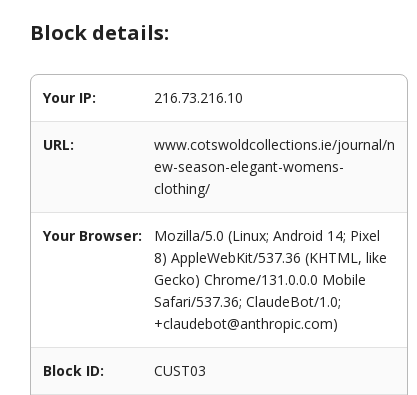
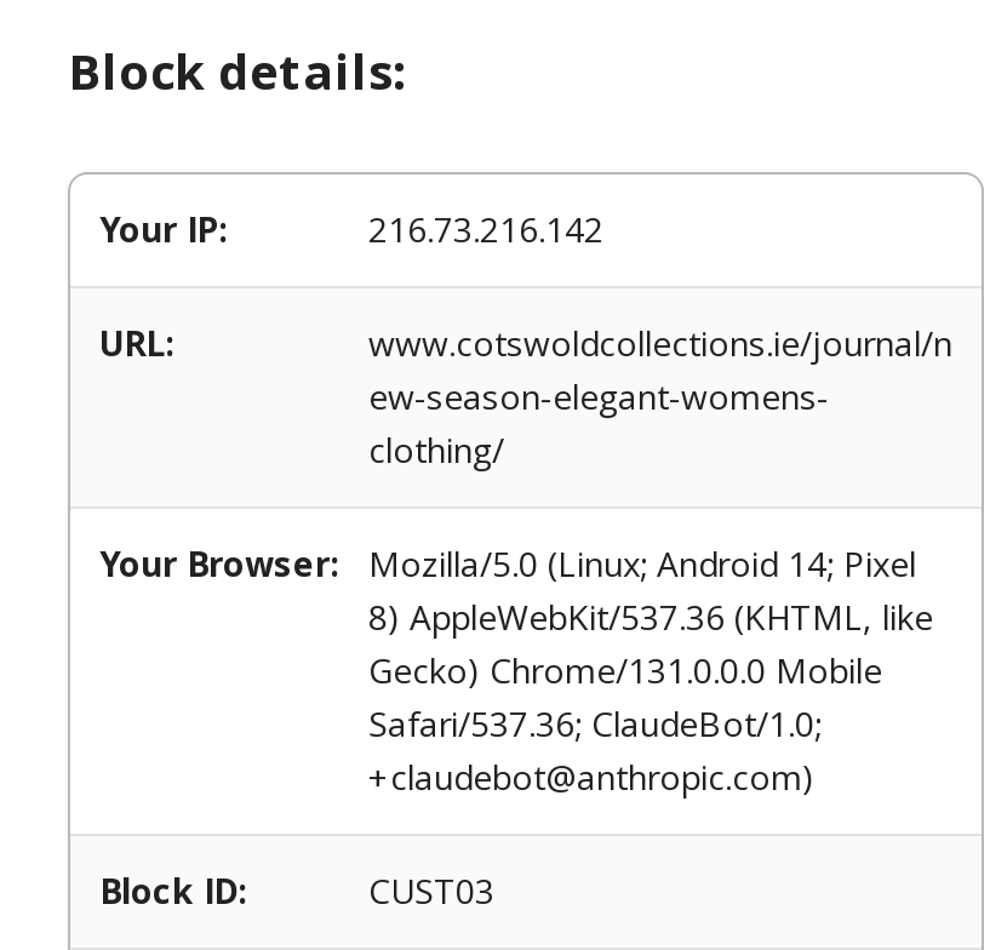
[154,88,243,107] 216.73.216.10 -> [368,206,603,252] 216.73.216.142

